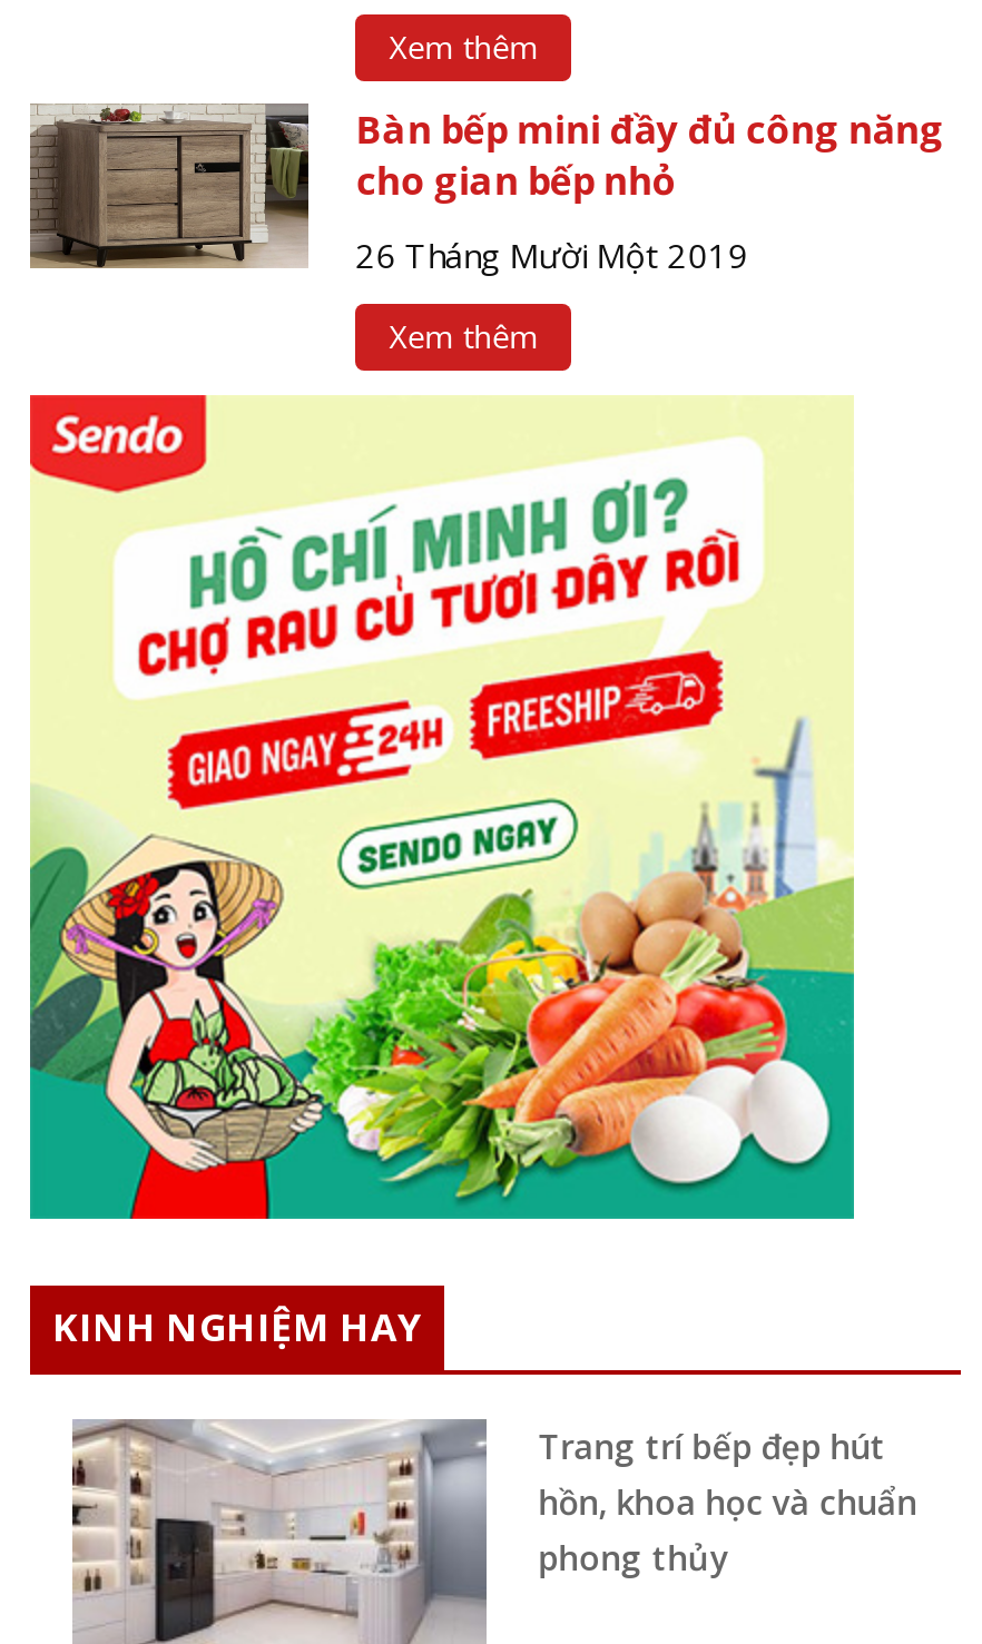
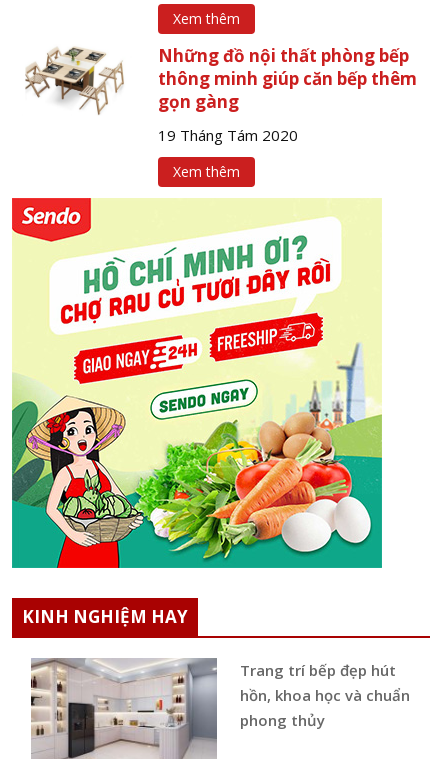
[28,101,944,270] [image] | Bàn bếp mini đầy đủ công năng | cho gian bếp nhỏ -> [12,44,417,118] [image] | Những đồ nội thất phòng bếp | thông minh giúp căn bếp thêm | gọn gàng
[356,233,748,278] 26 Tháng Mười Một 2019 -> [158,125,298,145] 19 Tháng Tám 2020

